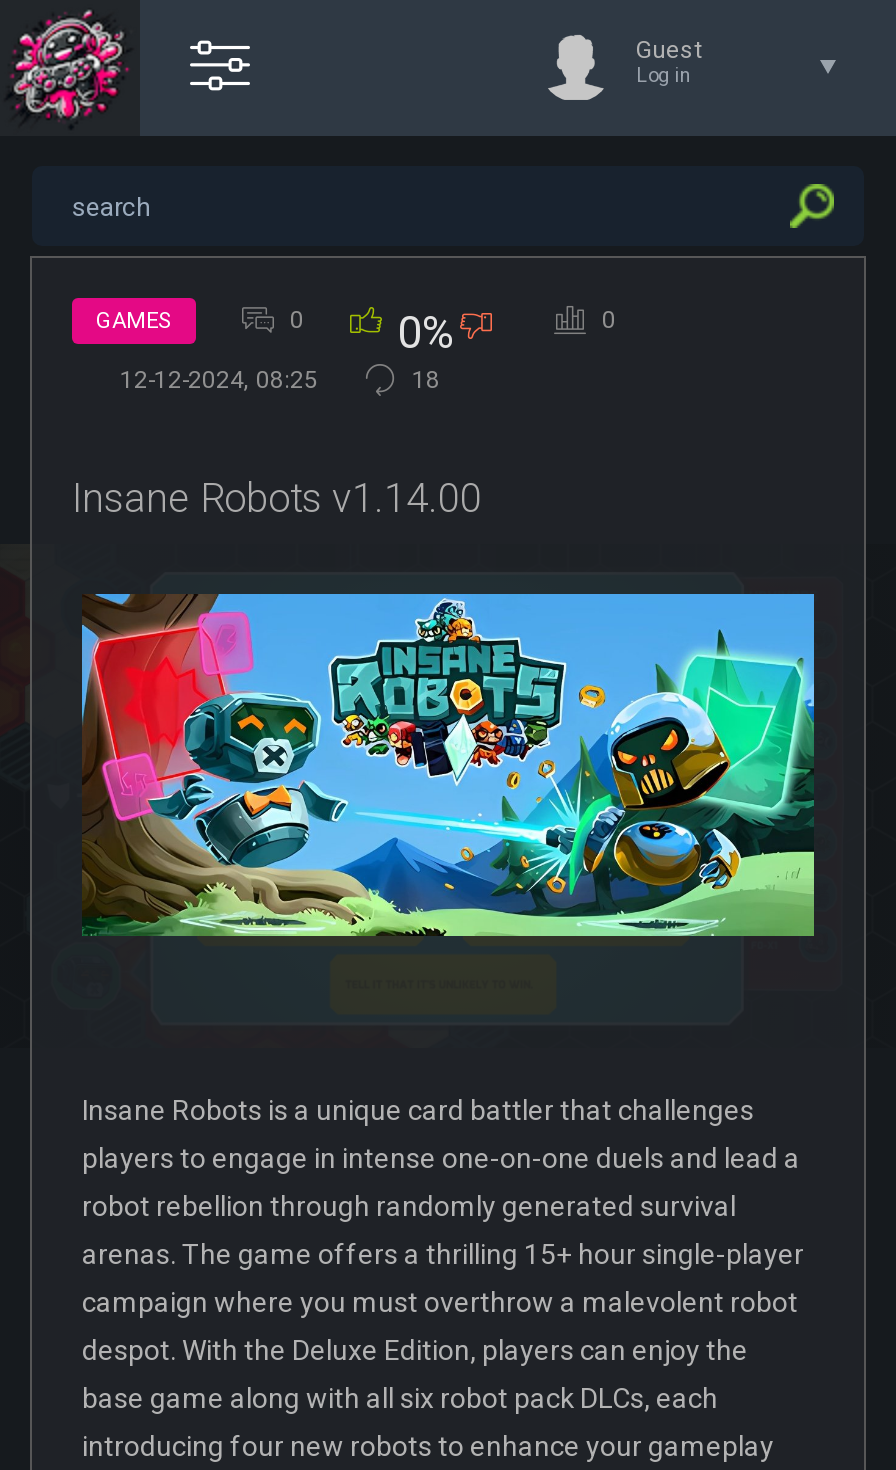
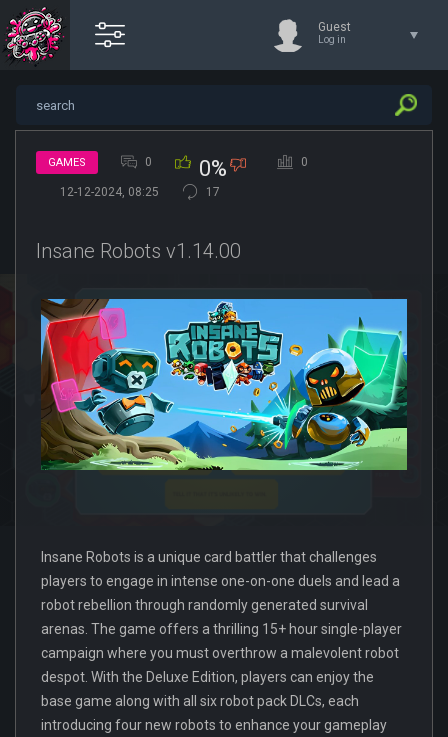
[412,366,440,394] 18 -> [206,185,220,199] 17

